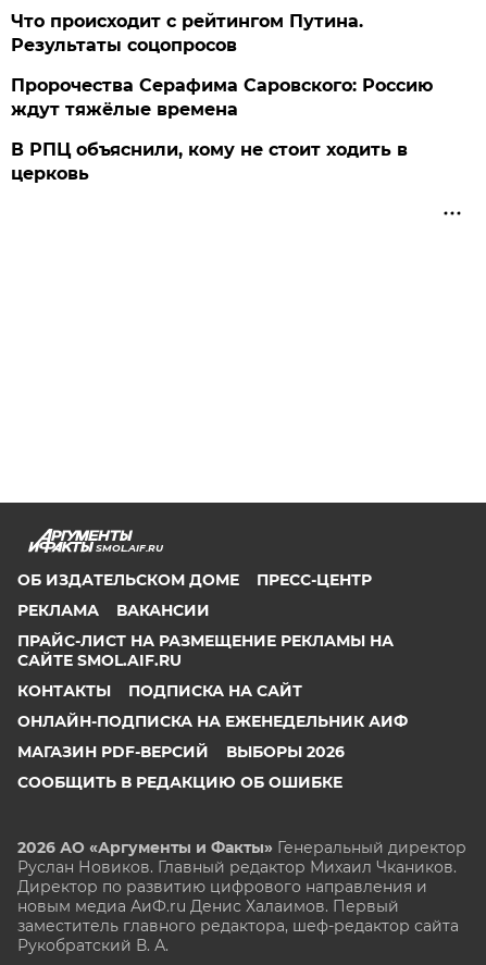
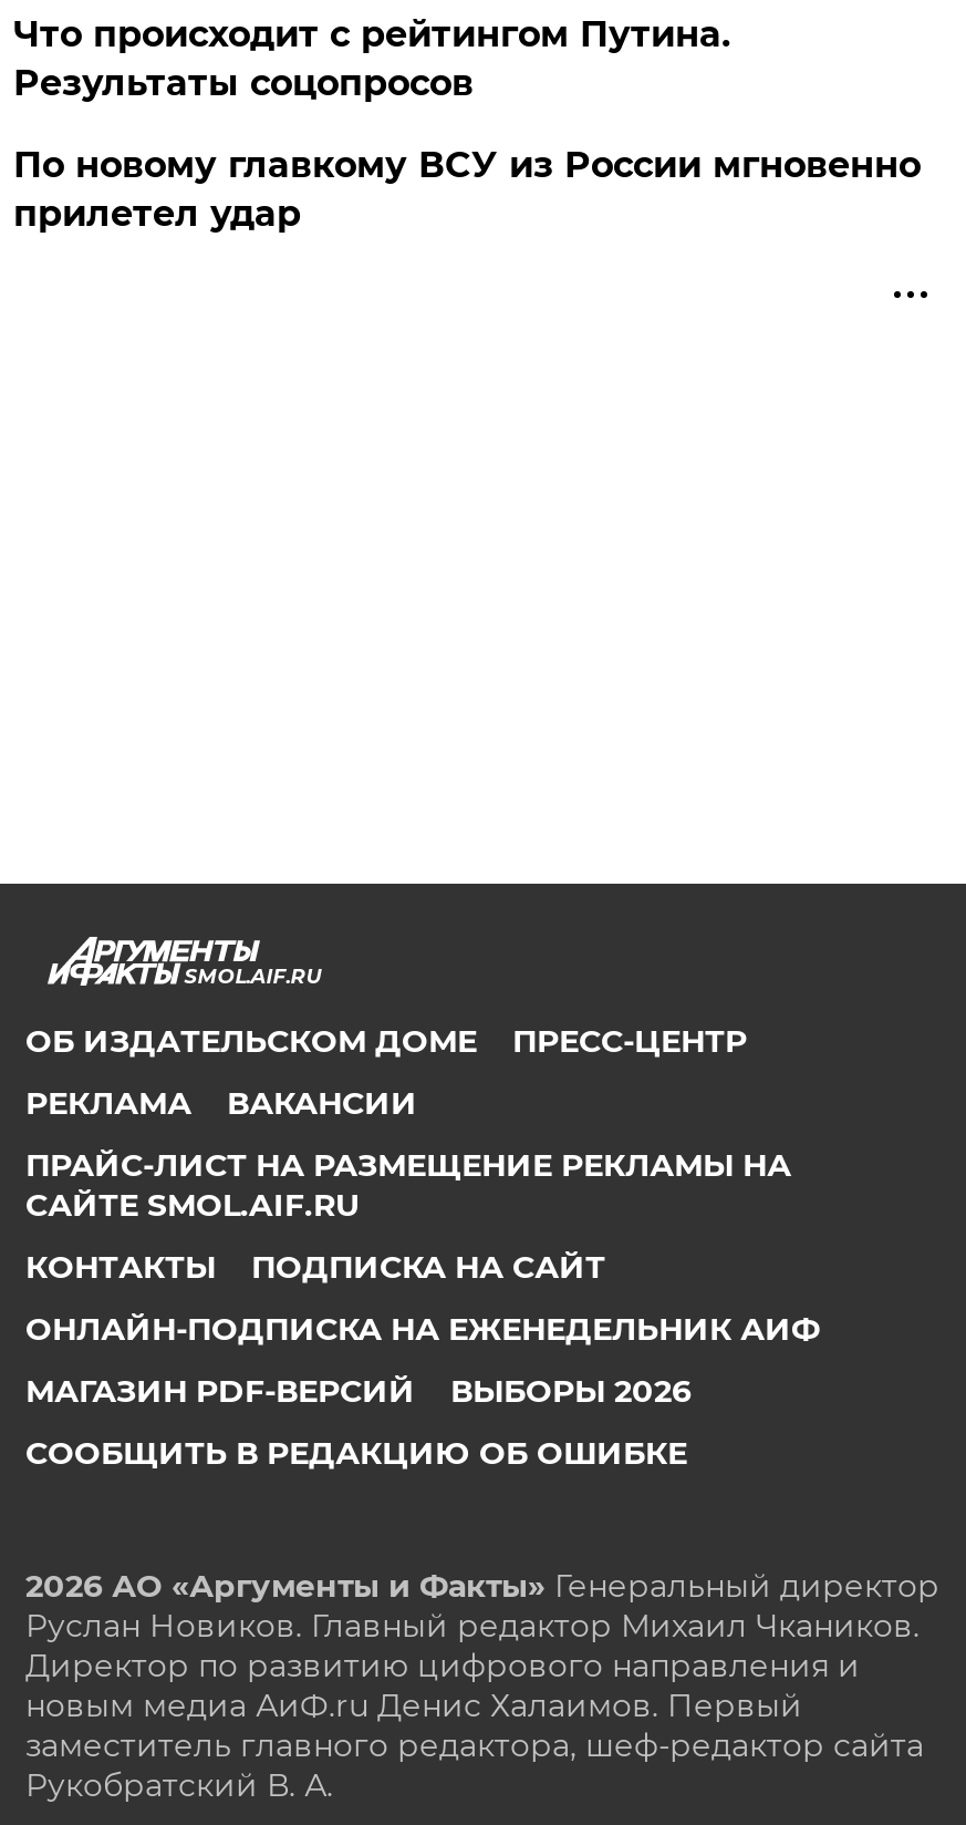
[11,75,433,184] Пророчества Серафима Саровского: Россию | ждут тяжёлые времена | В РПЦ объяснили, кому не стоит ходить в | церковь -> [13,144,920,235] По новому главкому ВСУ из России мгновенно | прилетел удар

